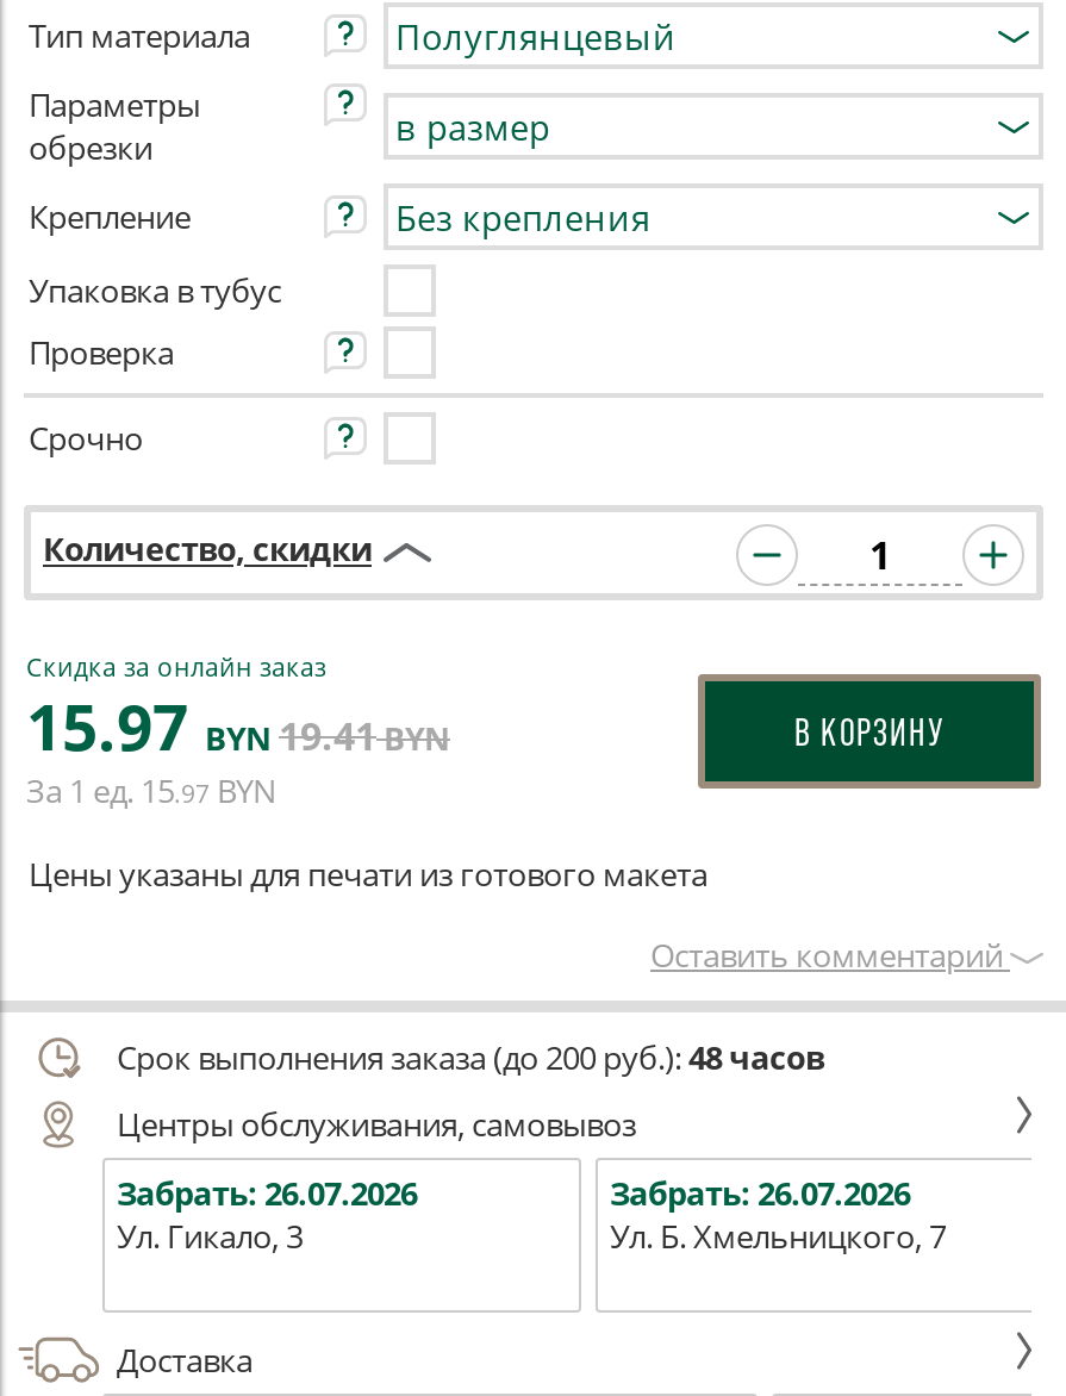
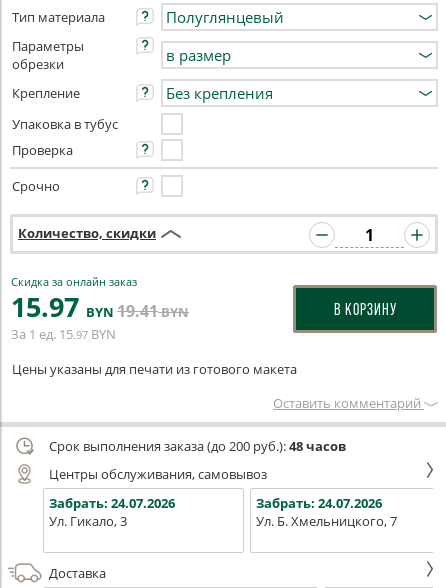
[117,1172,417,1215] Забрать: 26.07.2026 -> [49,494,175,512] Забрать: 24.07.2026
[610,1172,910,1215] Забрать: 26.07.2026 -> [256,494,382,512] Забрать: 24.07.2026

